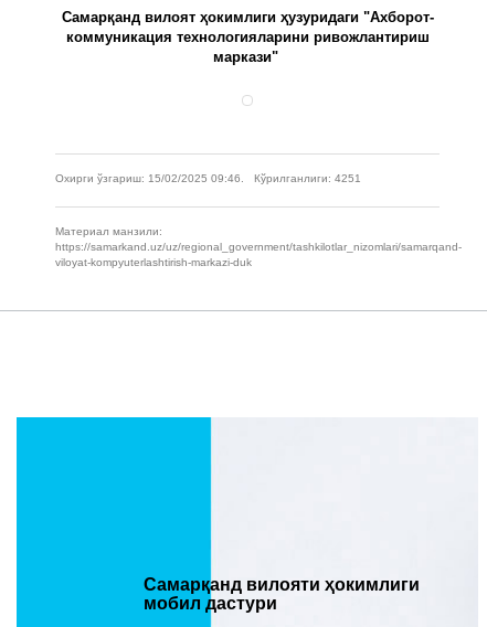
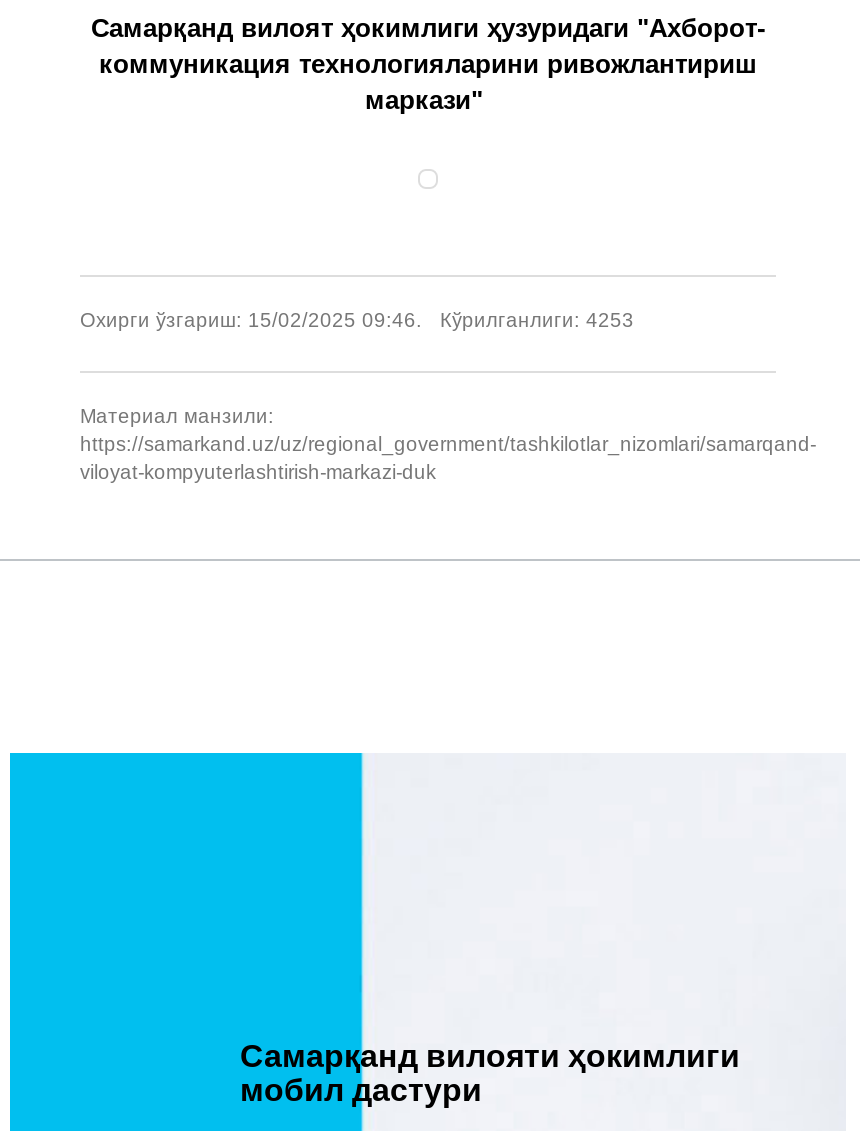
[55,172,361,184] Охирги ўзгариш: 15/02/2025 09:46. Кўрилганлиги: 4251 -> [80,309,634,331] Охирги ўзгариш: 15/02/2025 09:46. Кўрилганлиги: 4253

